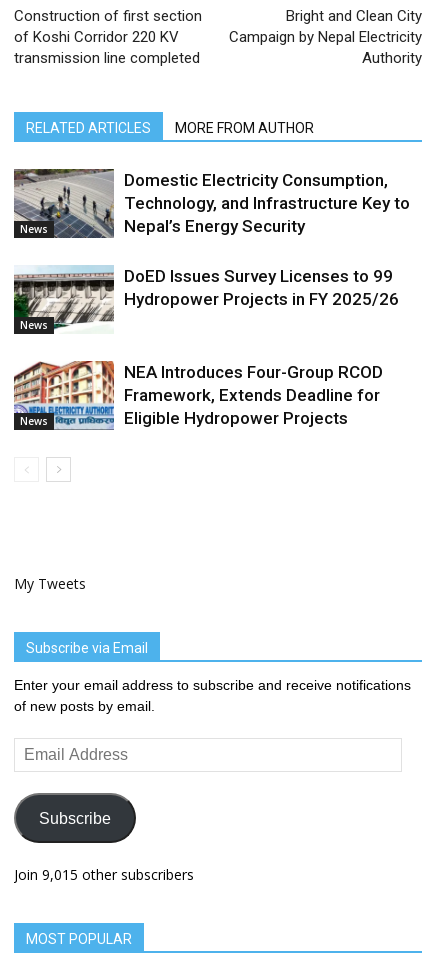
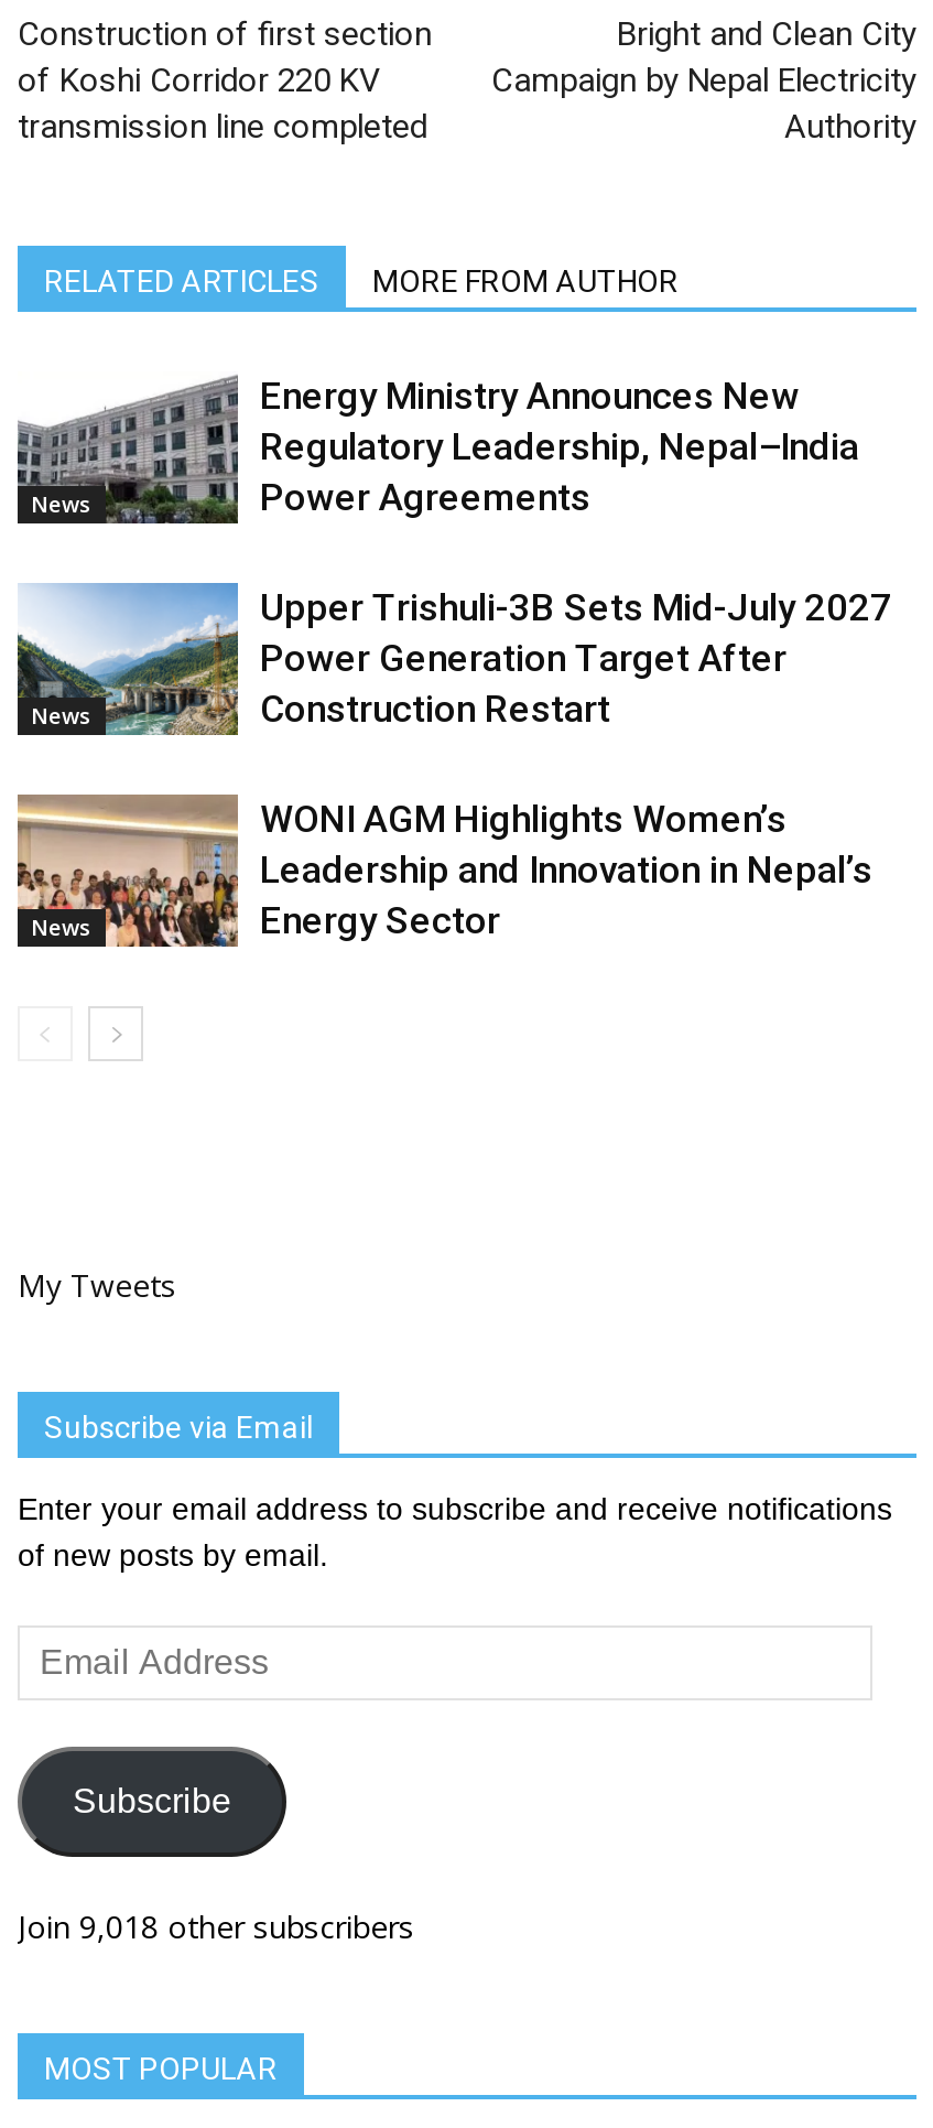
[13,168,410,239] [image] | Domestic Electricity Consumption, | Technology, and Infrastructure Key to | Nepal’s Energy Security -> [15,371,859,523] [image] | Energy Ministry Announces New | Regulatory Leadership, Nepal–India | Power Agreements
[13,266,399,334] [image] | DoED Issues Survey Licenses to 99 | Hydropower Projects in FY 2025/26 -> [18,583,892,737] [image] | Upper Trishuli-3B Sets Mid-July 2027 | Power Generation Target After | Construction Restart
[13,360,383,431] [image] | NEA Introduces Four-Group RCOD | Framework, Extends Deadline for | Eligible Hydropower Projects -> [15,792,872,949] [image] | WONI AGM Highlights Women’s | Leadership and Innovation in Nepal’s | Energy Sector
[14,865,194,884] Join 9,015 other subscribers -> [18,1905,414,1947] Join 9,018 other subscribers

